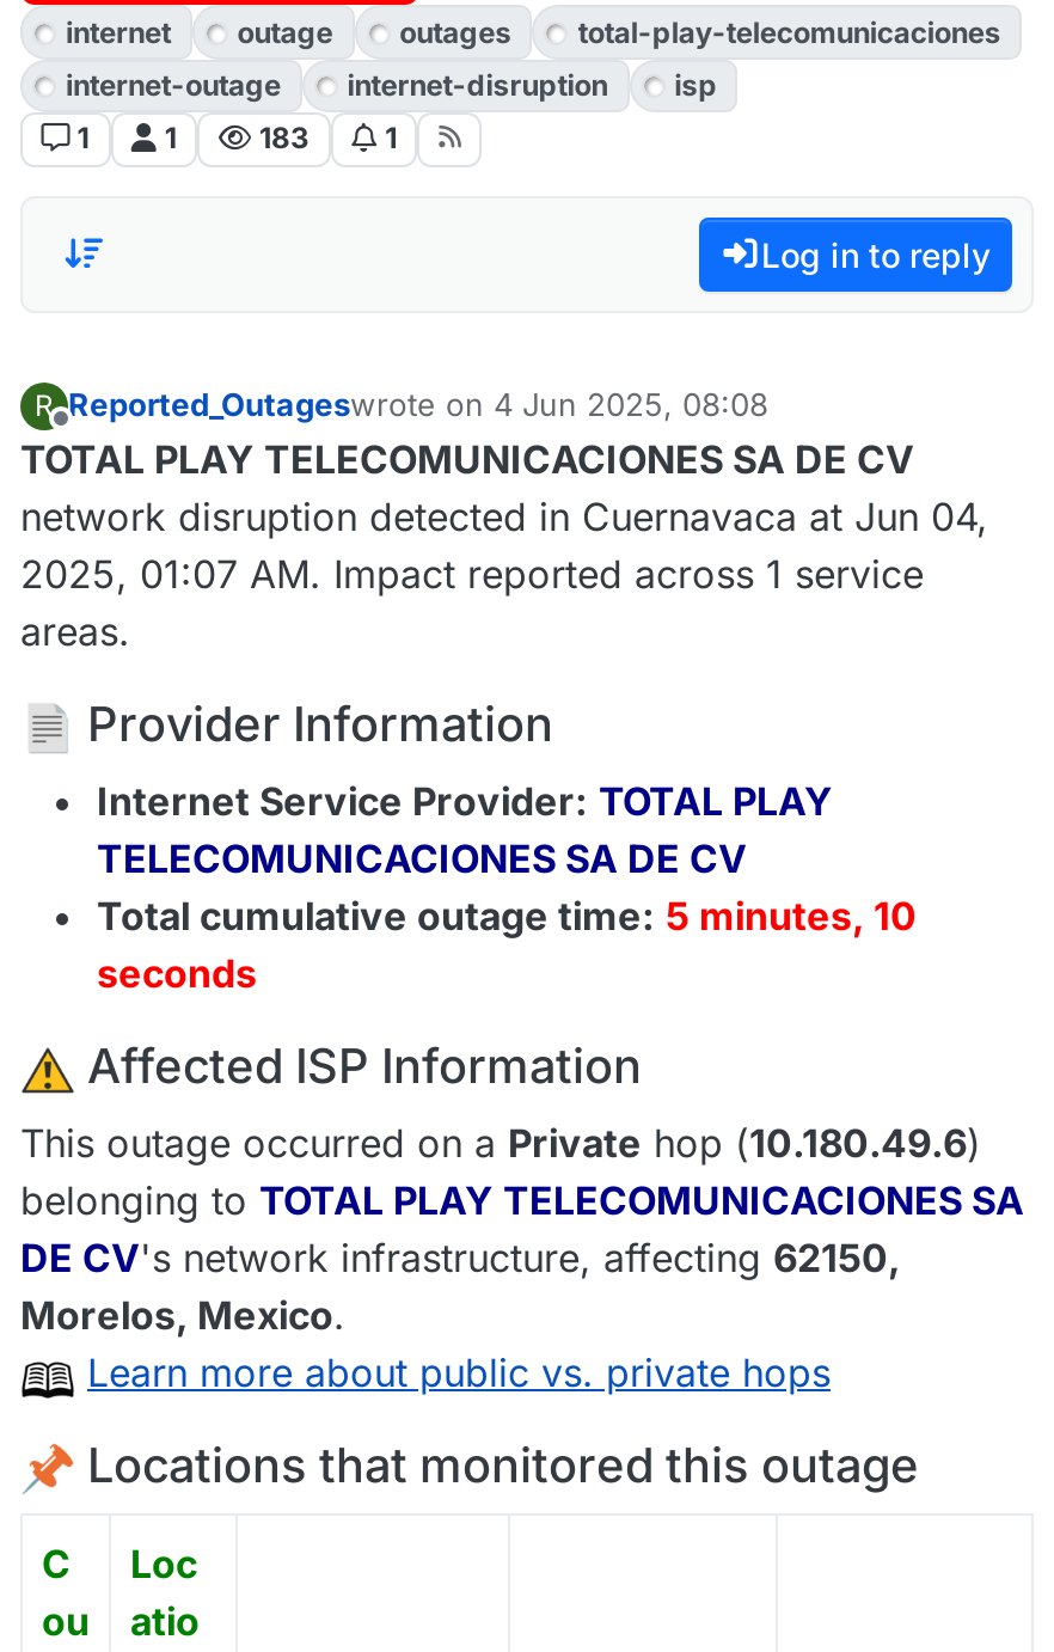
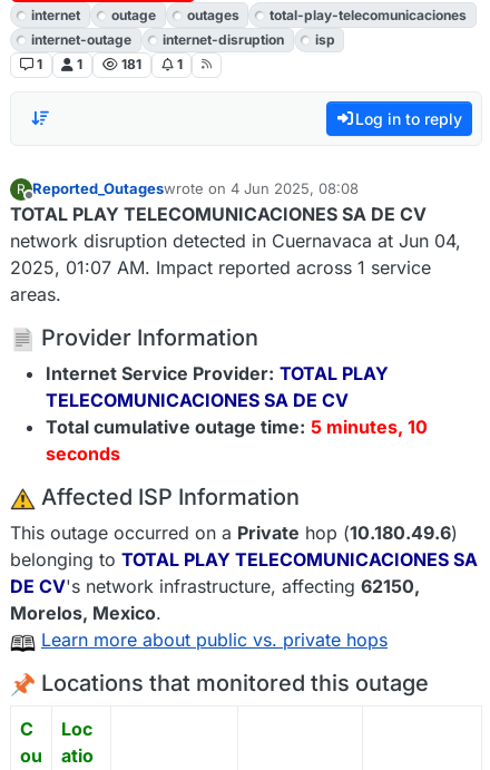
[259,120,310,156] 183 -> [121,56,141,73] 181

